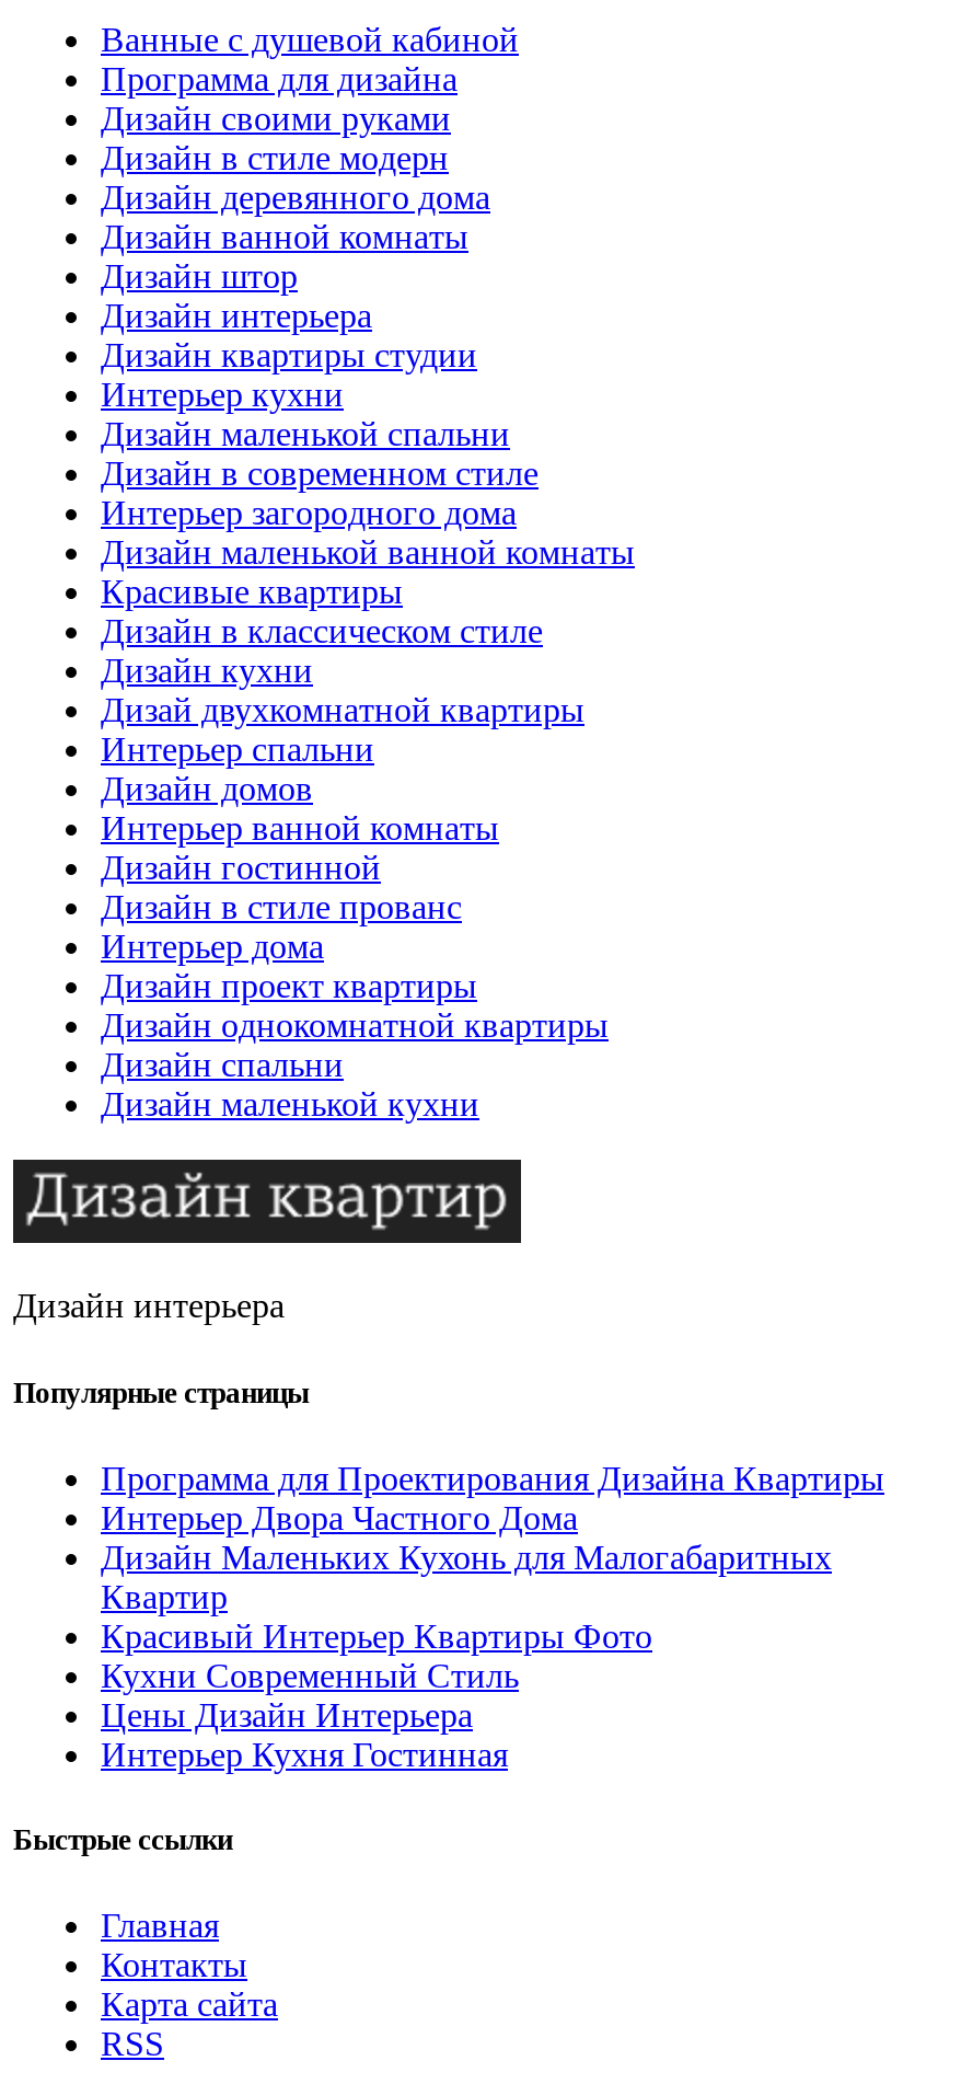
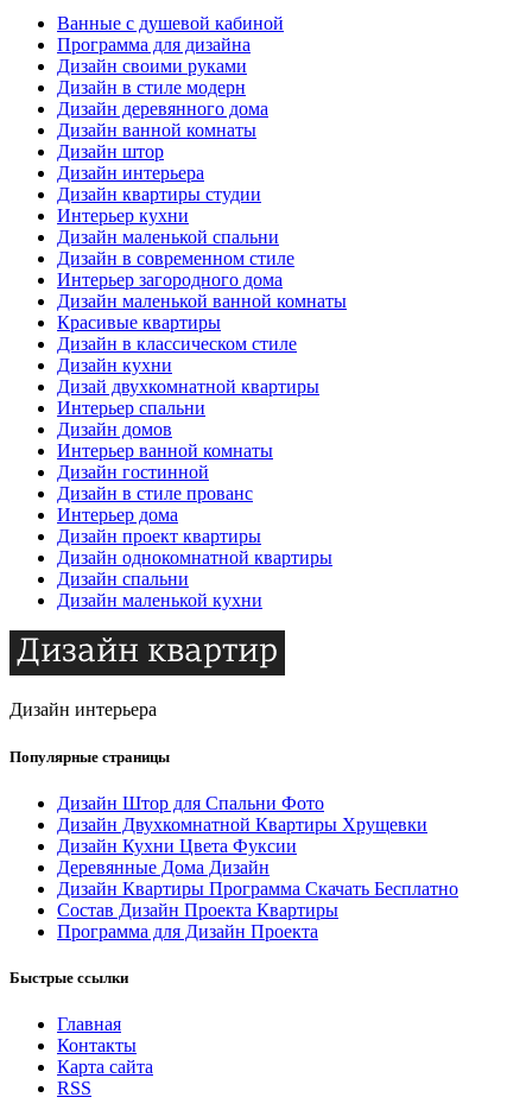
[101,1459,884,1773] Программа для Проектирования Дизайна Квартиры | Интерьер Двора Частного Дома | Дизайн Маленьких Кухонь для Малогабаритных | Квартир | Красивый Интерьер Квартиры Фото | Кухни Современный Стиль | Цены Дизайн Интерьера | Интерьер Кухня Гостинная -> [57,793,458,941] Дизайн Штор для Спальни Фото | Дизайн Двухкомнатной Квартиры Хрущевки | Дизайн Кухни Цвета Фуксии | Деревянные Дома Дизайн | Дизайн Квартиры Программа Скачать Бесплатно | Состав Дизайн Проекта Квартиры | Программа для Дизайн Проекта

